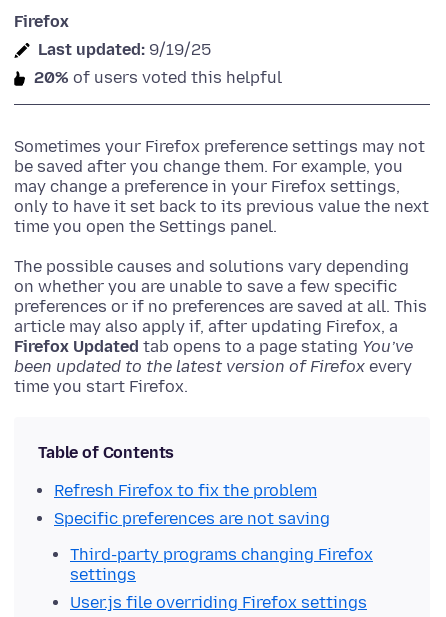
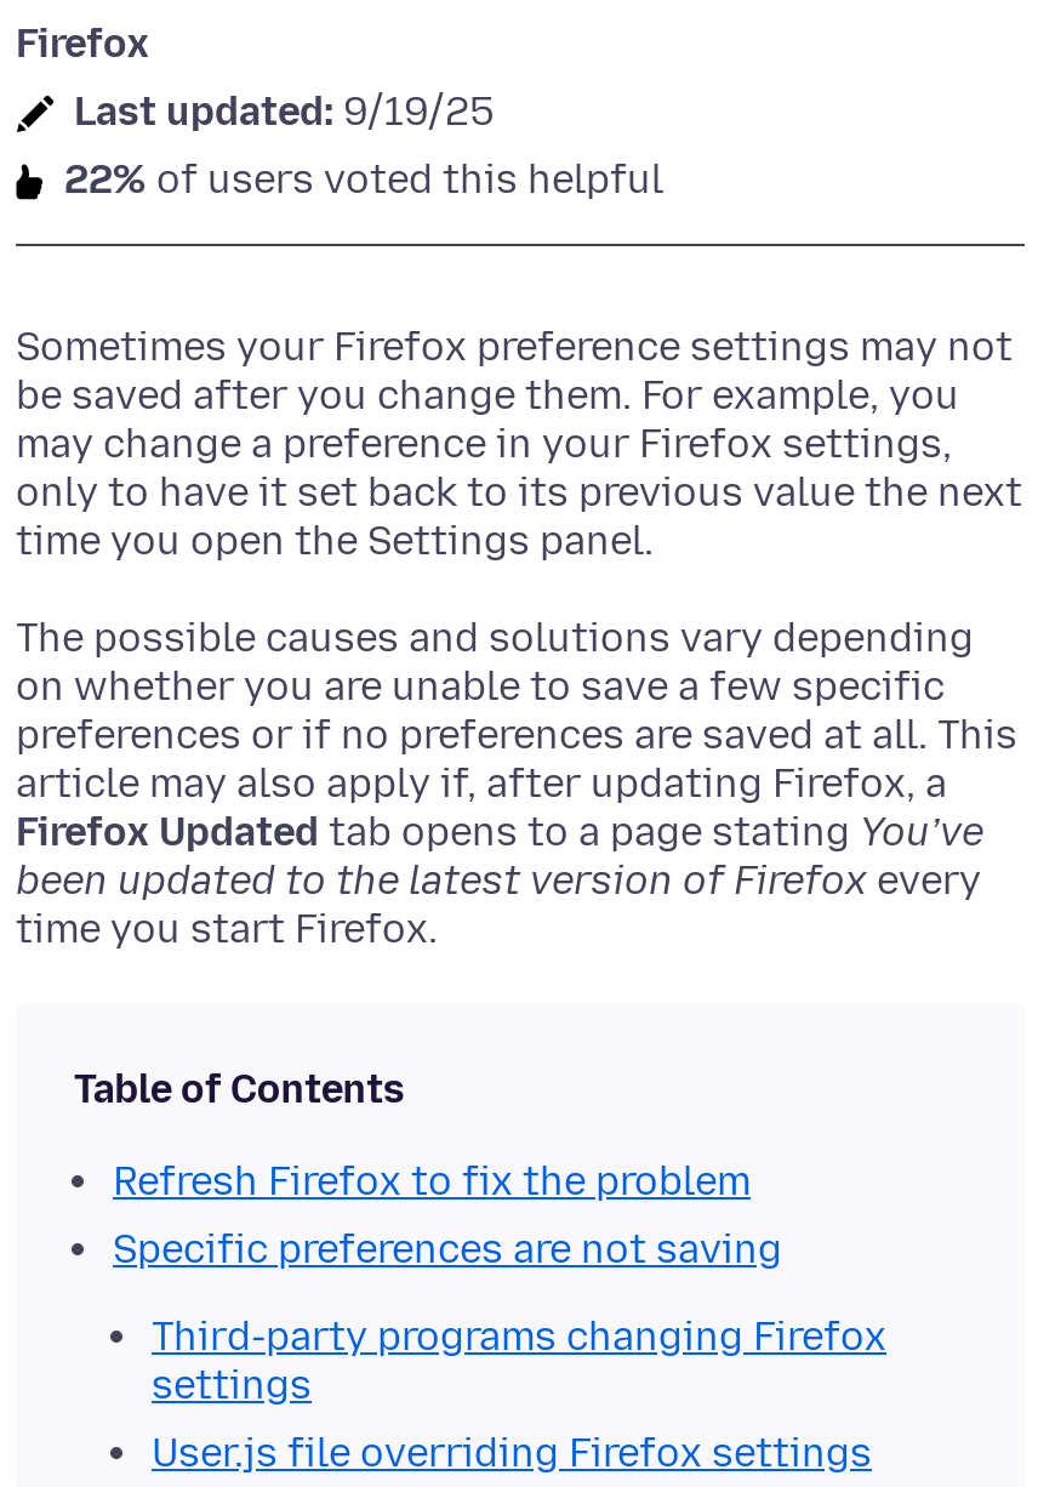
[34,68,282,87] 20% of users voted this helpful -> [64,157,663,203] 22% of users voted this helpful

